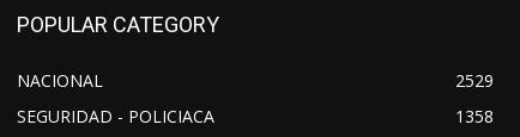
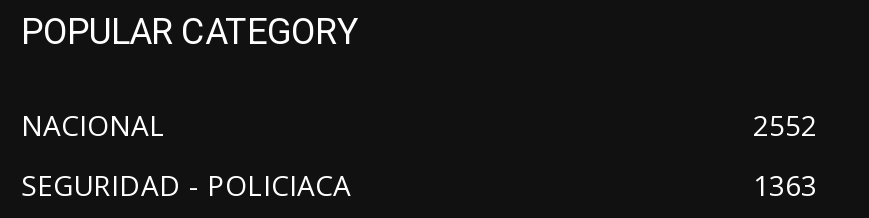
[455,69,494,91] 2529 -> [753,106,817,144] 2552
[455,104,494,127] 1358 -> [753,166,817,204] 1363

